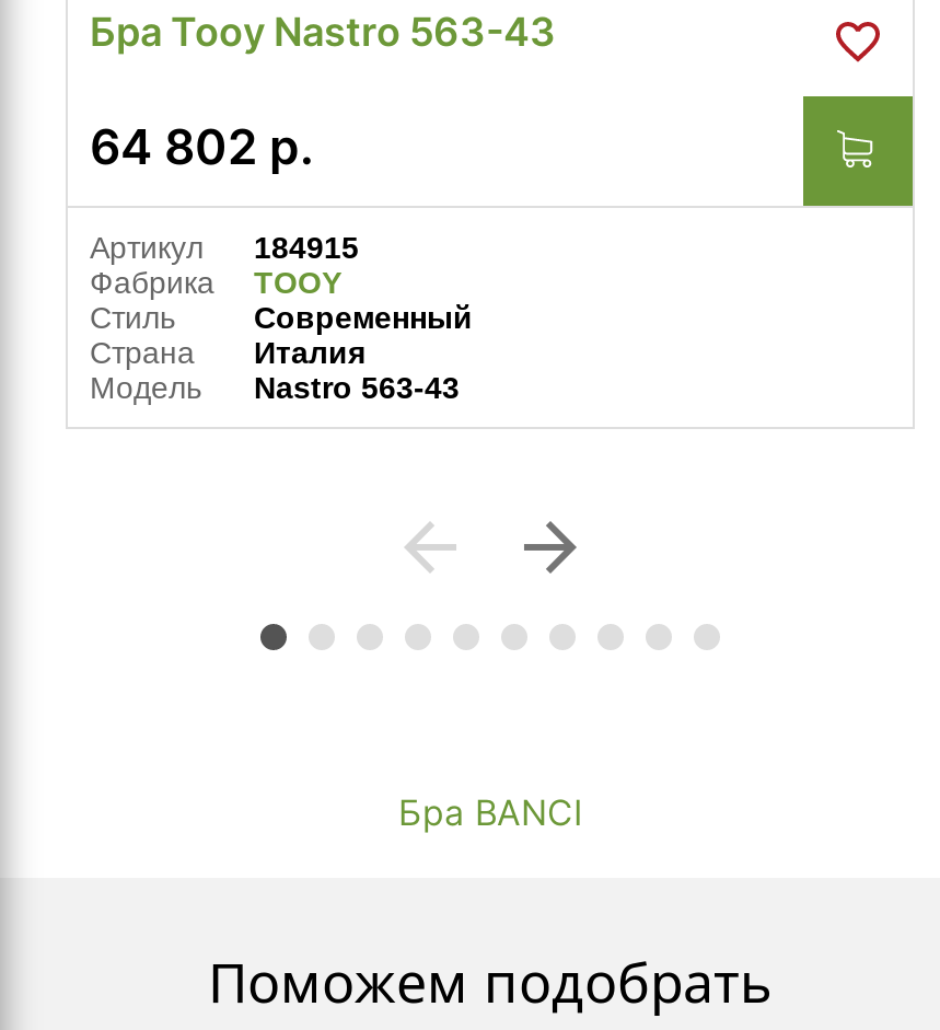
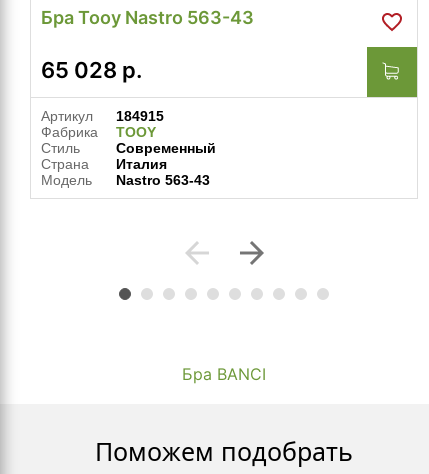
[90,119,313,176] 64 802 р. -> [41,57,142,83] 65 028 р.

